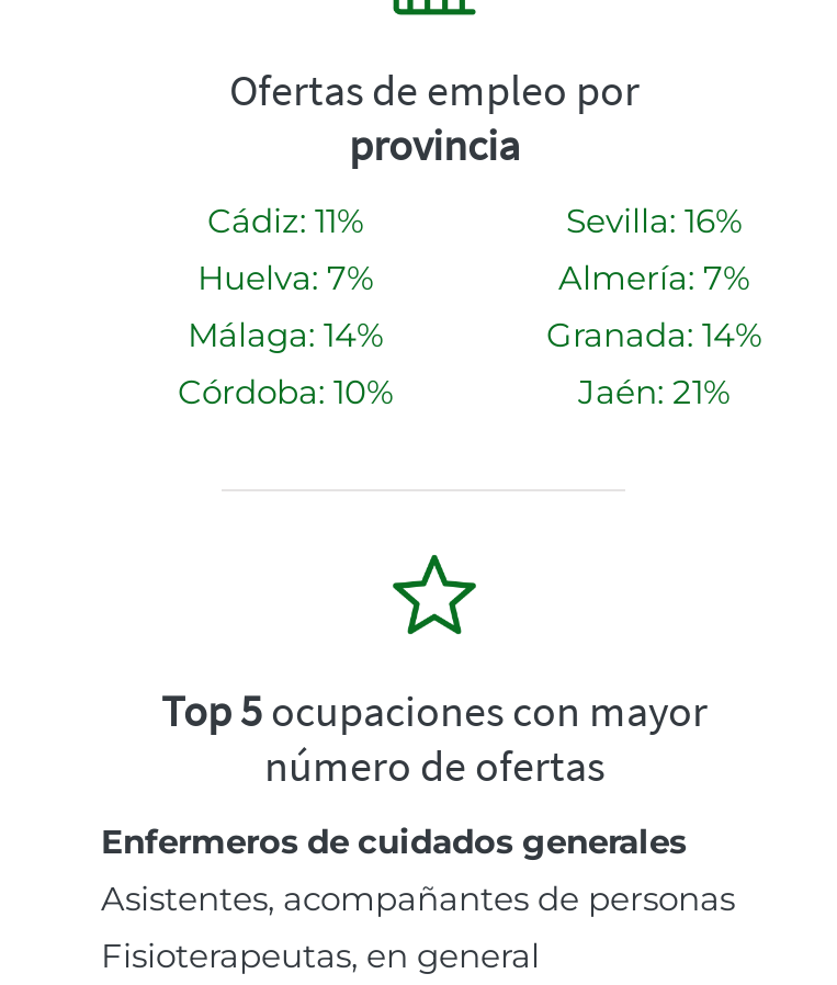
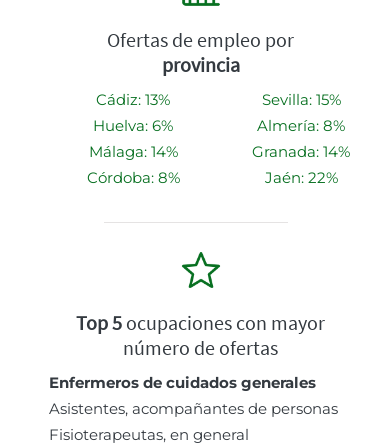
[207,199,363,240] Cádiz: 11% -> [96,90,170,109] Cádiz: 13%
[566,199,742,240] Sevilla: 16% -> [261,90,340,109] Sevilla: 15%
[197,256,373,297] Huelva: 7% -> [93,116,173,135] Huelva: 6%
[558,256,749,297] Almería: 7% -> [257,116,345,135] Almería: 8%
[178,370,393,412] Córdoba: 10% -> [86,168,179,187] Córdoba: 8%
[578,370,729,412] Jaén: 21% -> [264,168,337,187] Jaén: 22%

